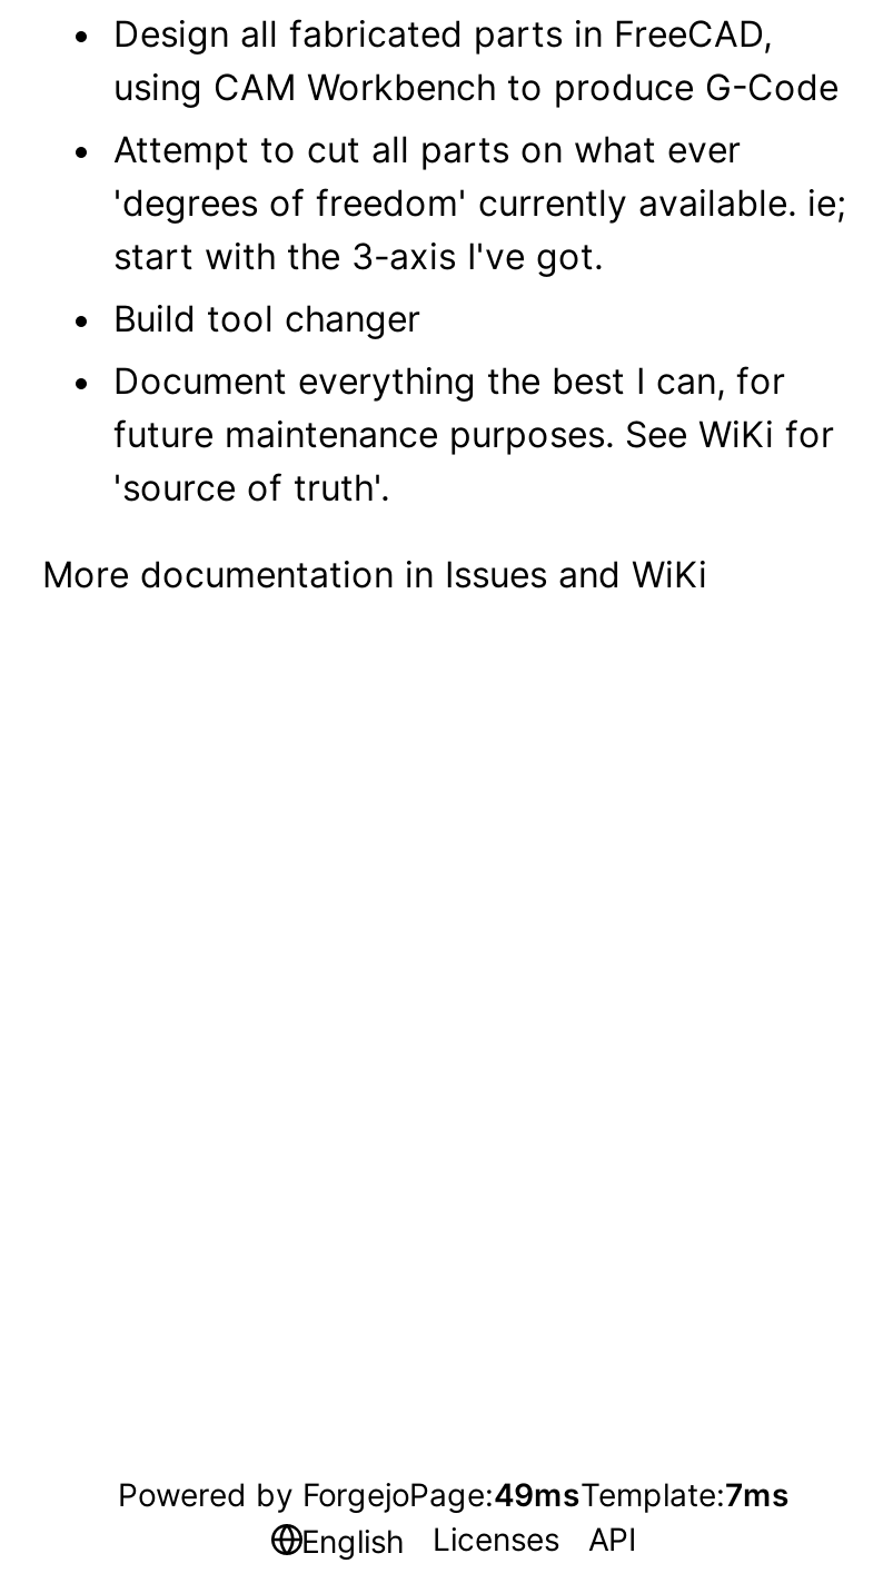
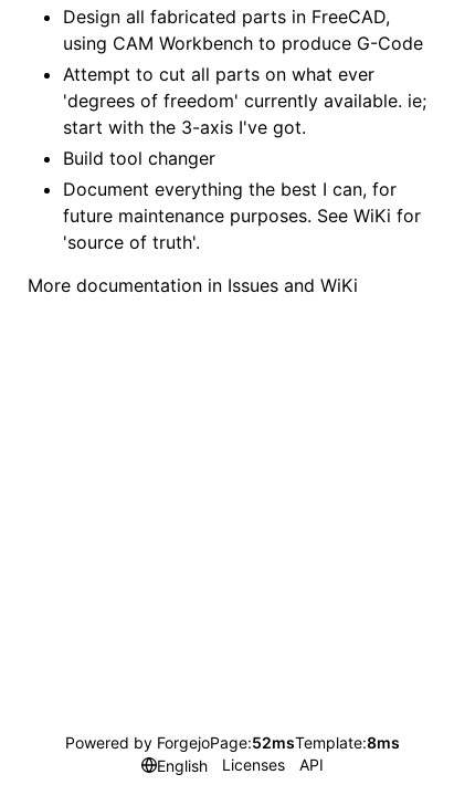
[118,1475,790,1513] Powered by ForgejoPage:49msTemplate:7ms -> [65,733,399,752] Powered by ForgejoPage:52msTemplate:8ms

